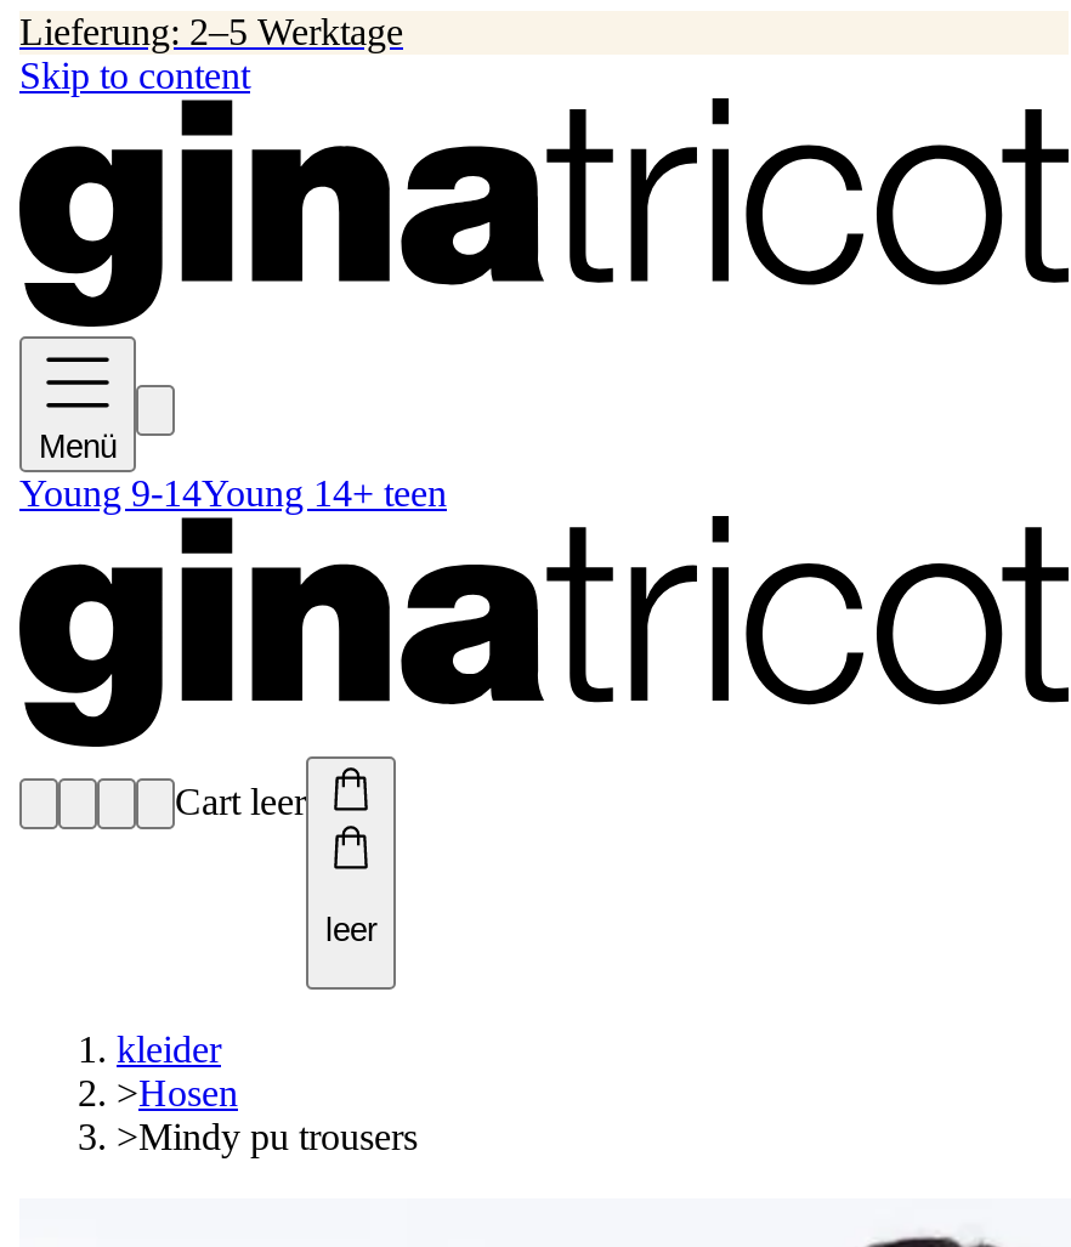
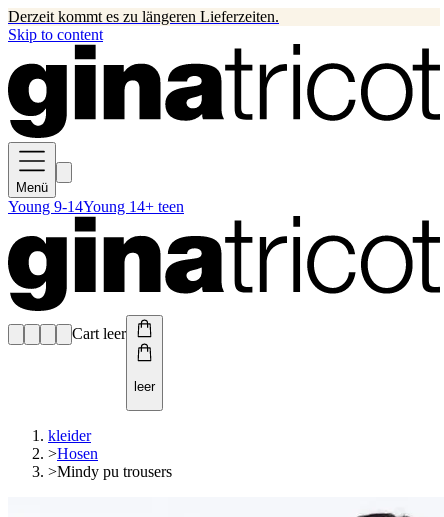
[19,11,403,52] Lieferung: 2–5 Werktage -> [8,8,279,25] Derzeit kommt es zu längeren Lieferzeiten.

